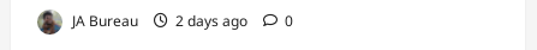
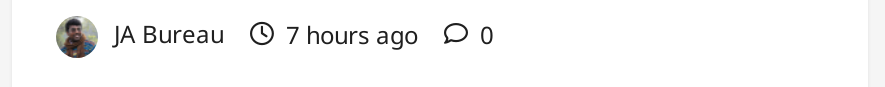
[68,10,293,30] JA Bureau 2 days ago 0 -> [108,17,494,51] JA Bureau 7 hours ago 0

